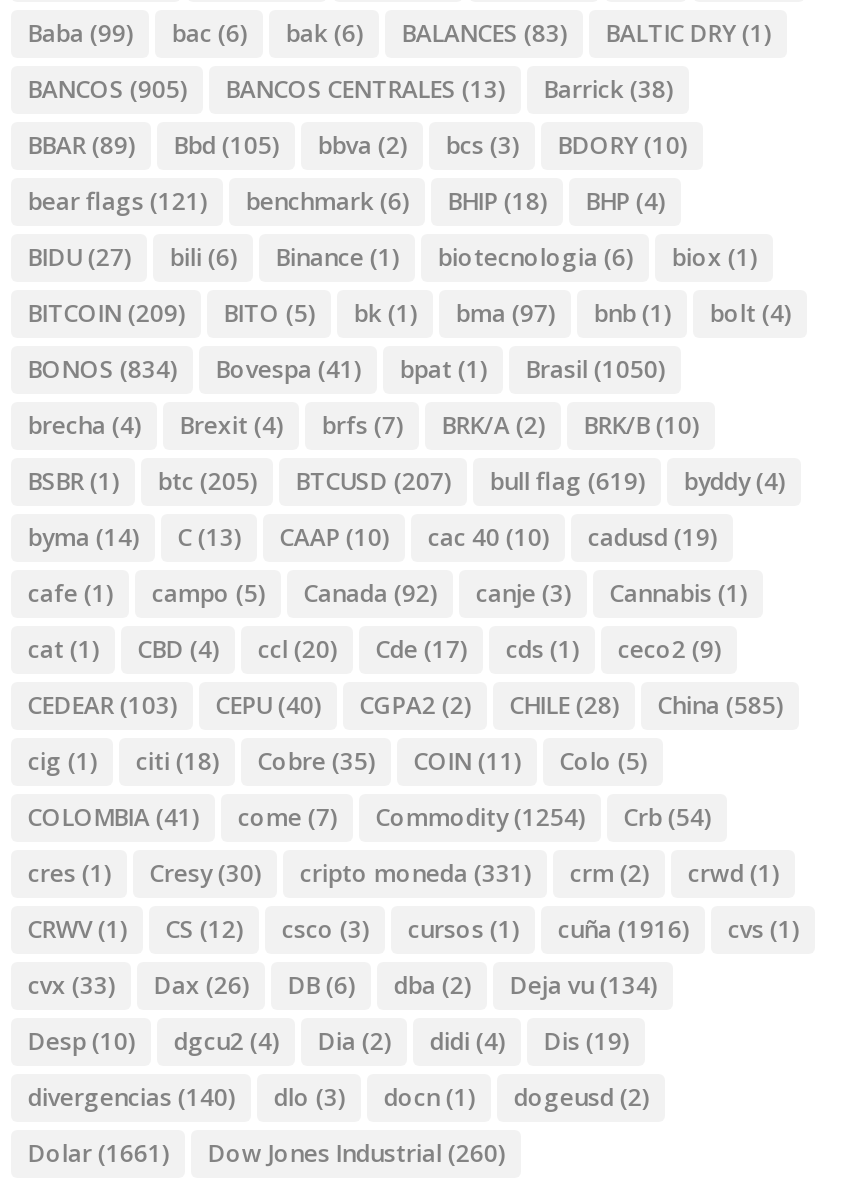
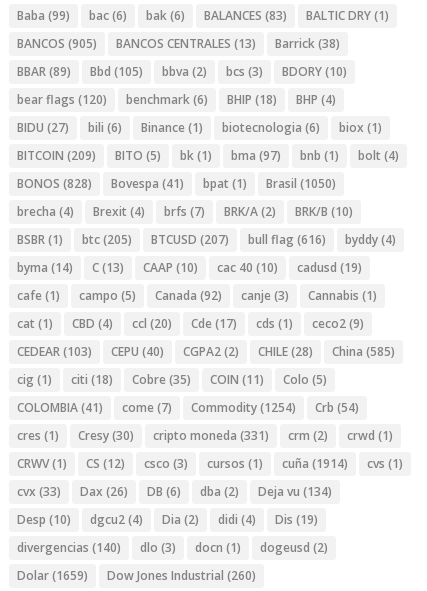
[28,183,666,217] bear flags (121) benchmark (6) BHIP (18) BHP (4) -> [17,91,336,108] bear flags (120) benchmark (6) BHIP (18) BHP (4)
[28,351,666,385] BONOS (834) Bovespa (41) bpat (1) Brasil (1050) -> [17,175,336,192] BONOS (828) Bovespa (41) bpat (1) Brasil (1050)
[28,463,786,497] BSBR (1) btc (205) BTCUSD (207) bull flag (619) byddy (4) -> [17,231,396,248] BSBR (1) btc (205) BTCUSD (207) bull flag (616) byddy (4)
[28,911,800,945] CRWV (1) CS (12) csco (3) cursos (1) cuña (1916) cvs (1) -> [17,455,403,472] CRWV (1) CS (12) csco (3) cursos (1) cuña (1914) cvs (1)
[28,1135,506,1169] Dolar (1661) Dow Jones Industrial (260) -> [17,567,256,584] Dolar (1659) Dow Jones Industrial (260)

